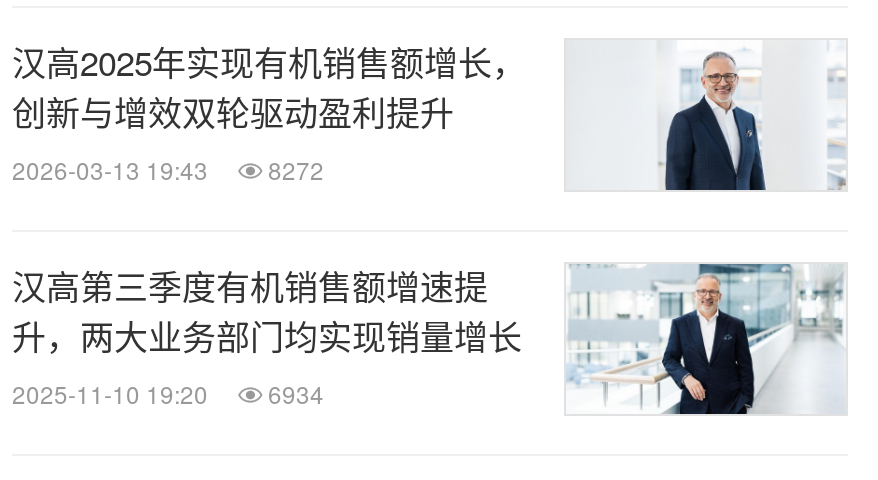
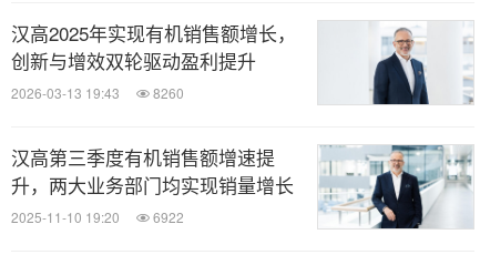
[12,152,324,186] 2026-03-13 19:43 8272 -> [11,83,184,102] 2026-03-13 19:43 8260
[12,376,324,410] 2025-11-10 19:20 6934 -> [11,207,184,226] 2025-11-10 19:20 6922

